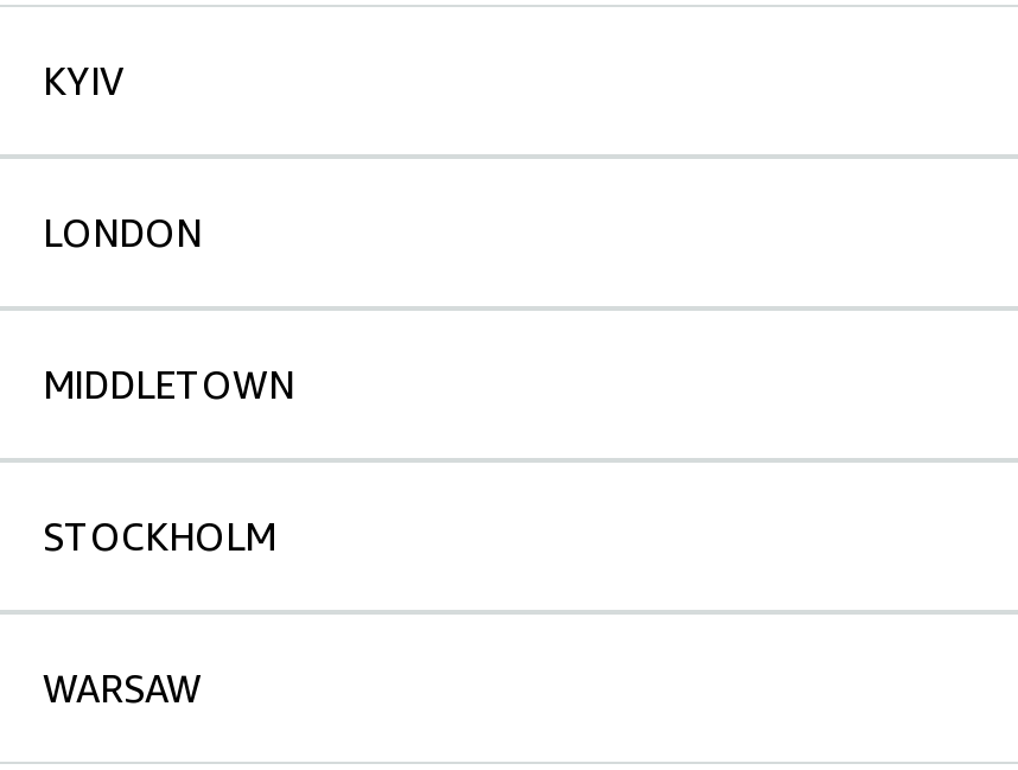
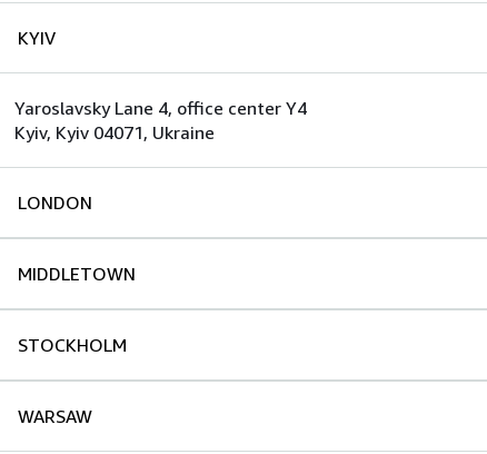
none -> [14,97,307,143] Yaroslavsky Lane 4, office center Y4 | Kyiv, Kyiv 04071, Ukraine

